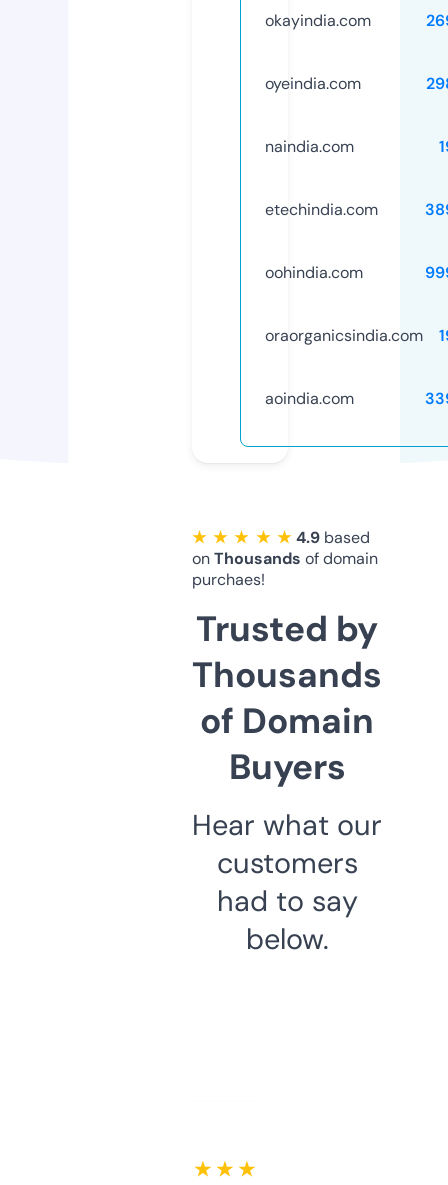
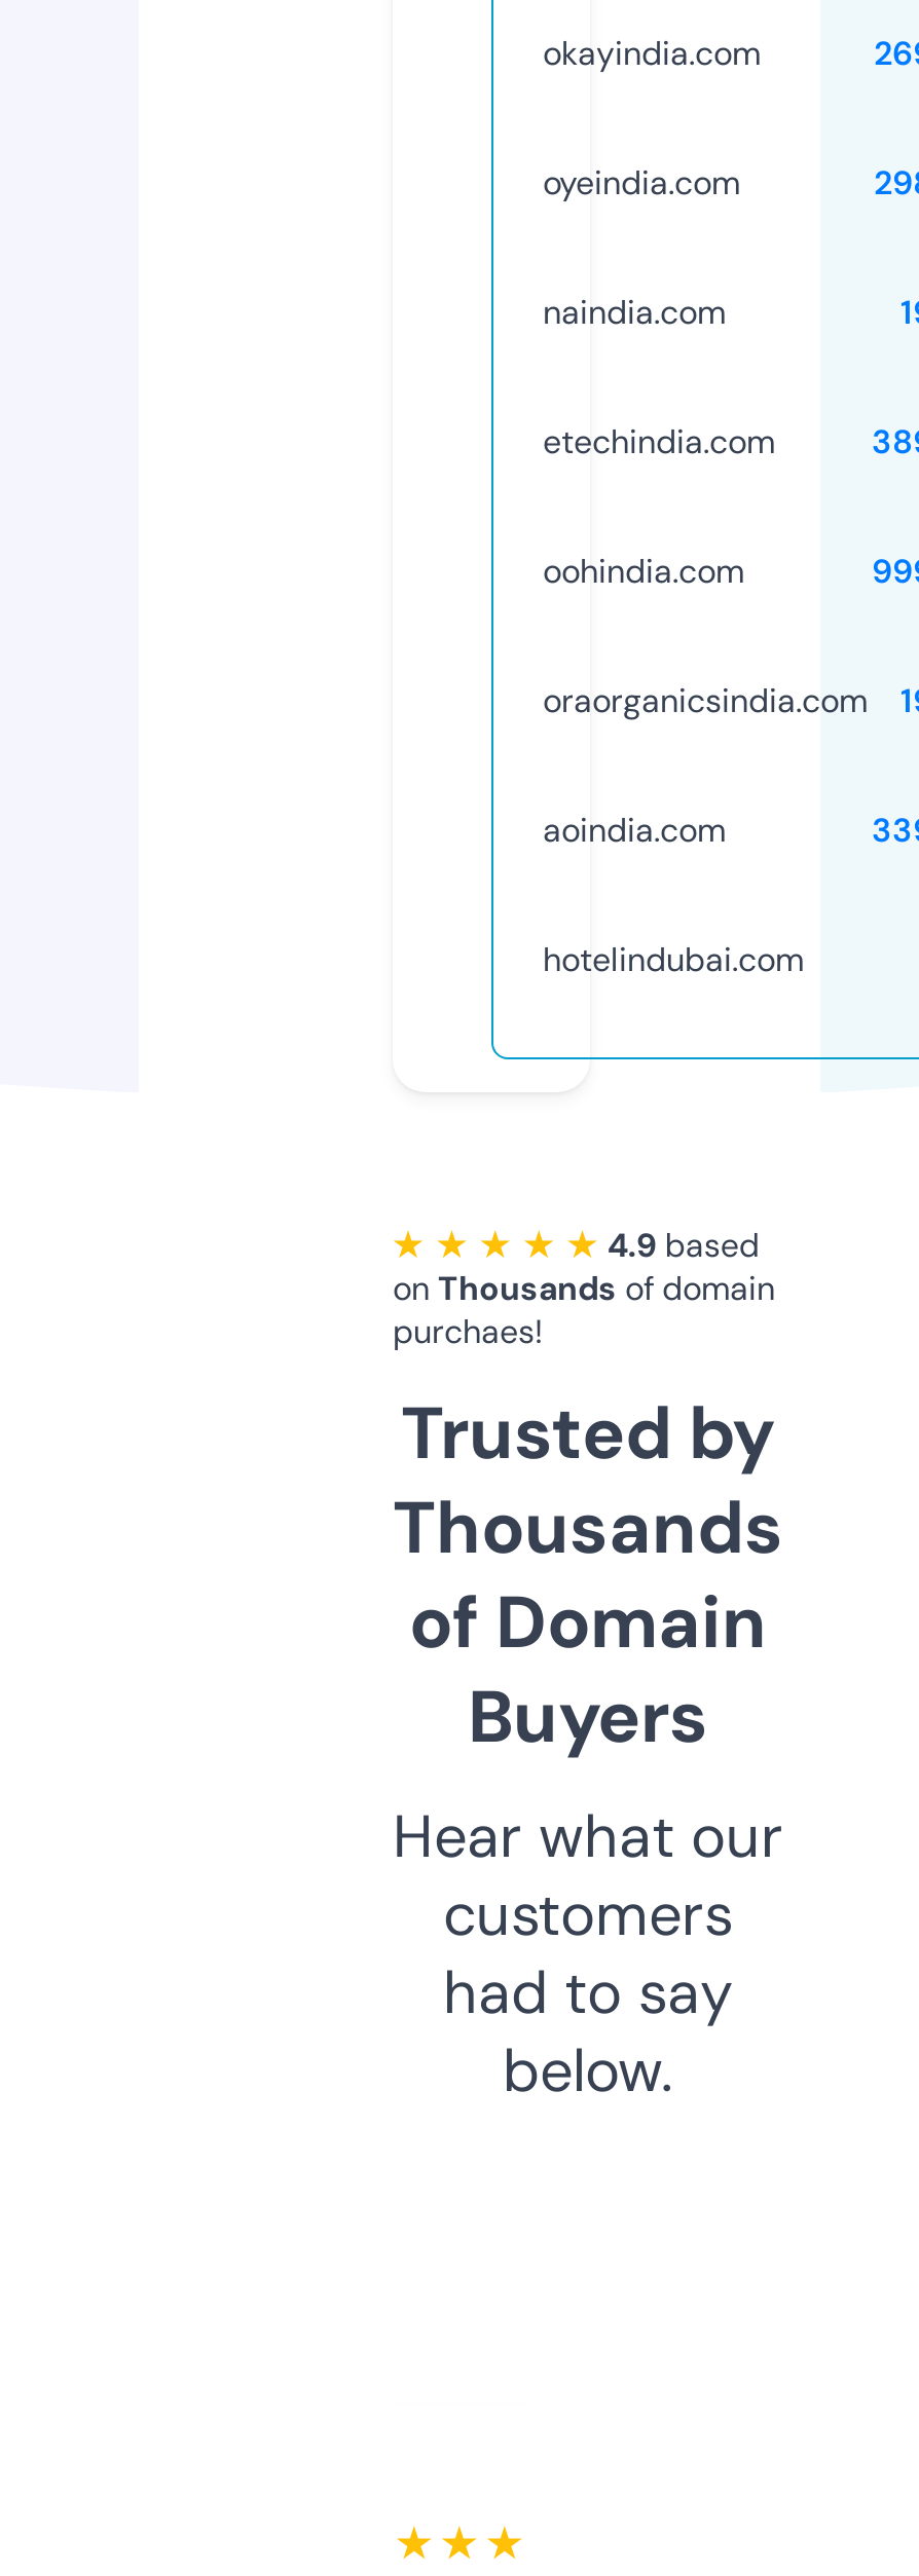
none -> [543,938,804,981] hotelindubai.com

